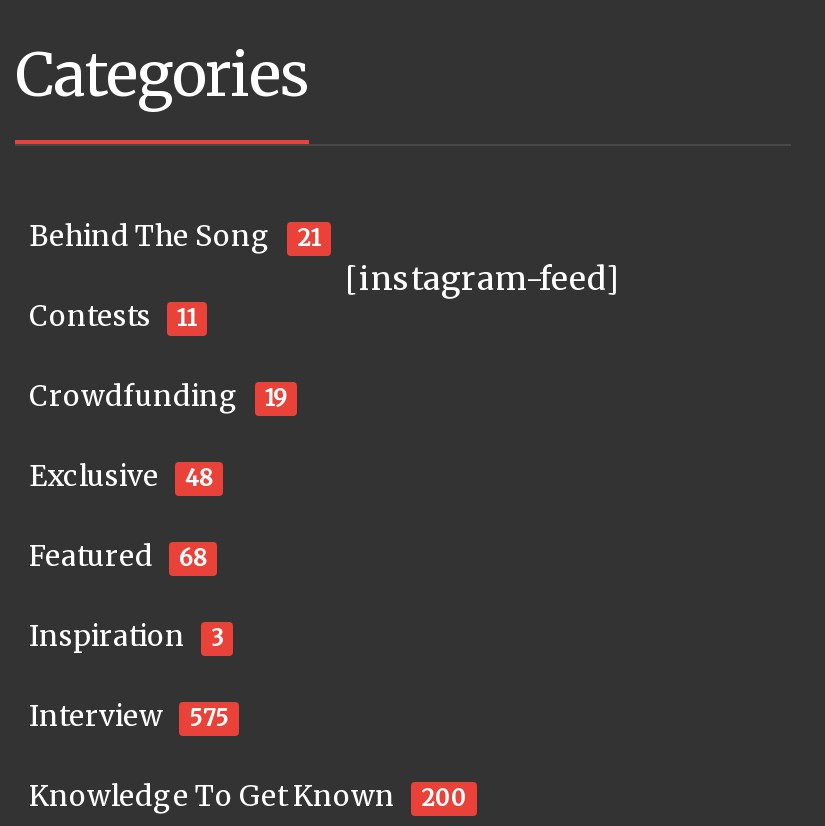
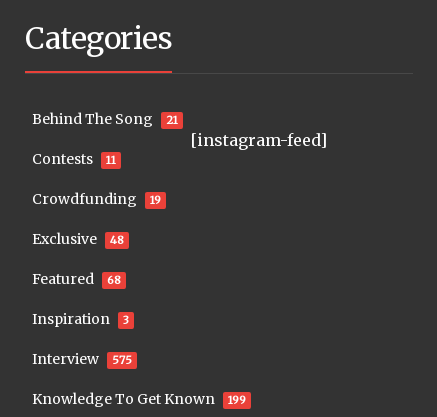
[29,778,467,814] Knowledge To Get Known 200 -> [32,390,246,408] Knowledge To Get Known 199

